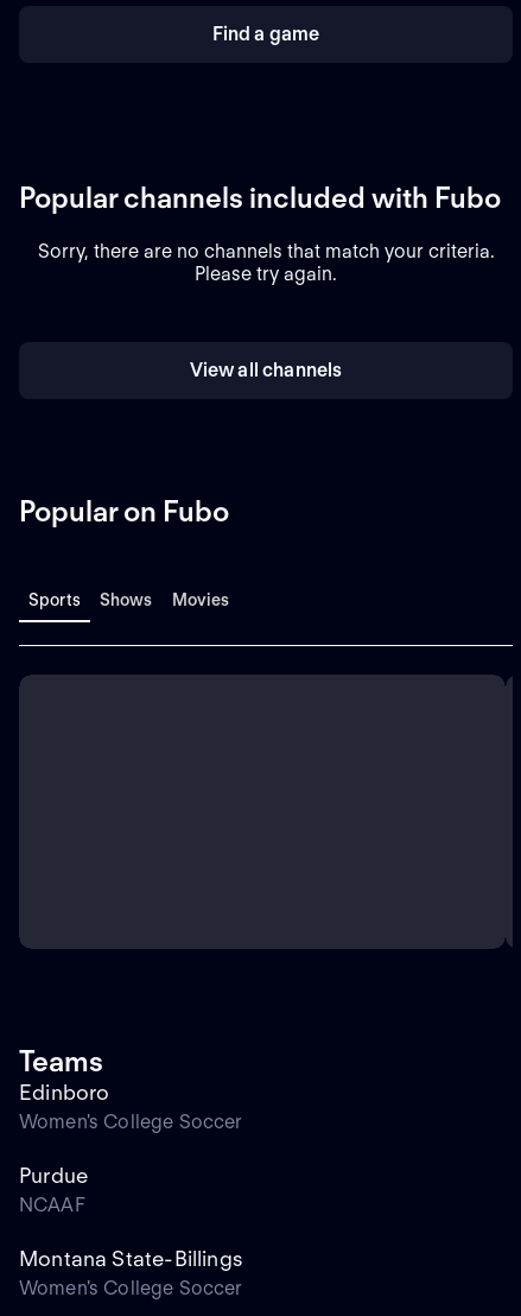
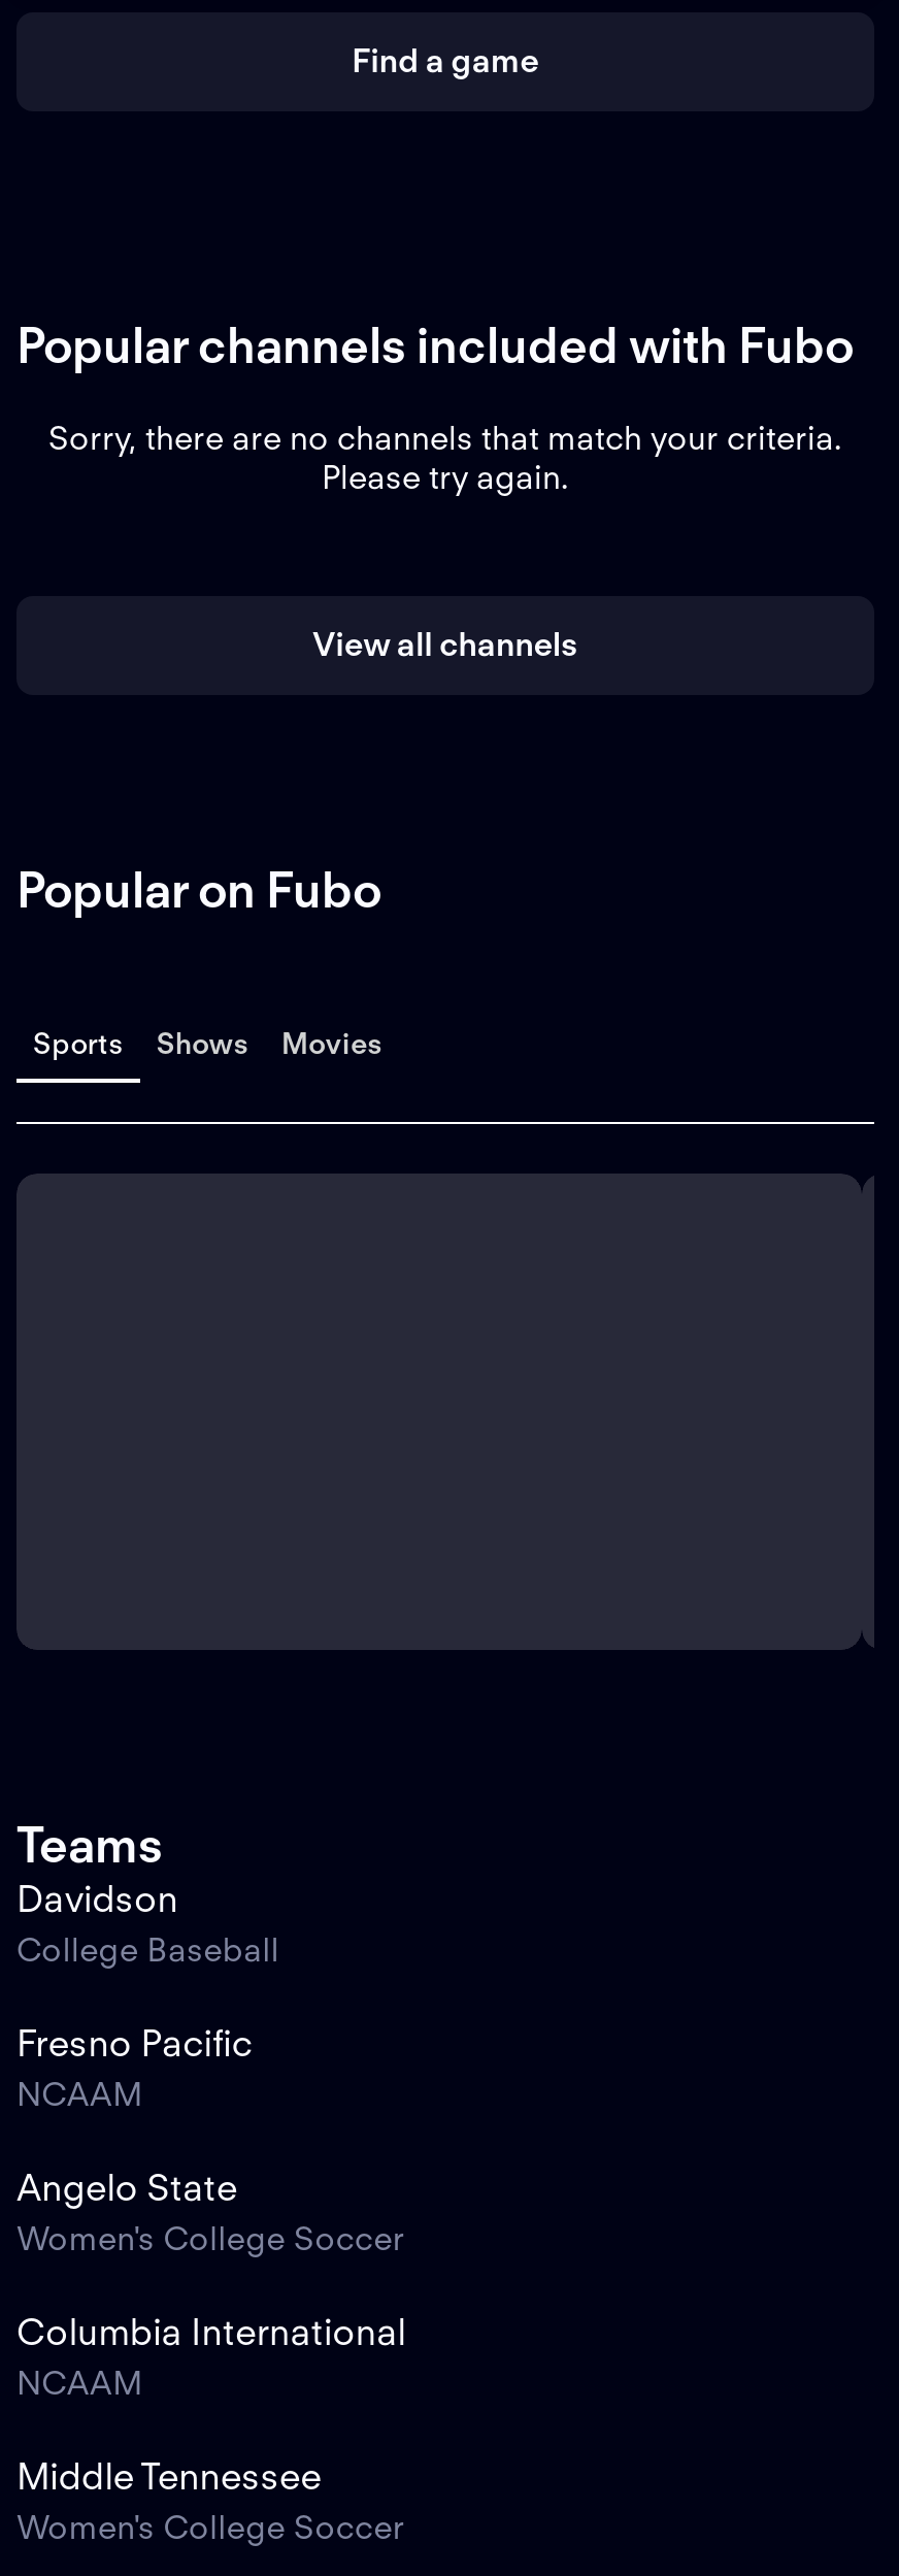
[19,1079,110,1104] Edinboro -> [16,1876,280,2208] Davidson | College Baseball | Fresno Pacific | NCAAM | Angelo State
[19,1163,88,1216] Purdue | NCAAF -> [16,2310,406,2402] Columbia International | NCAAM
[19,1246,243,1271] Montana State-Billings -> [16,2454,321,2497] Middle Tennessee

